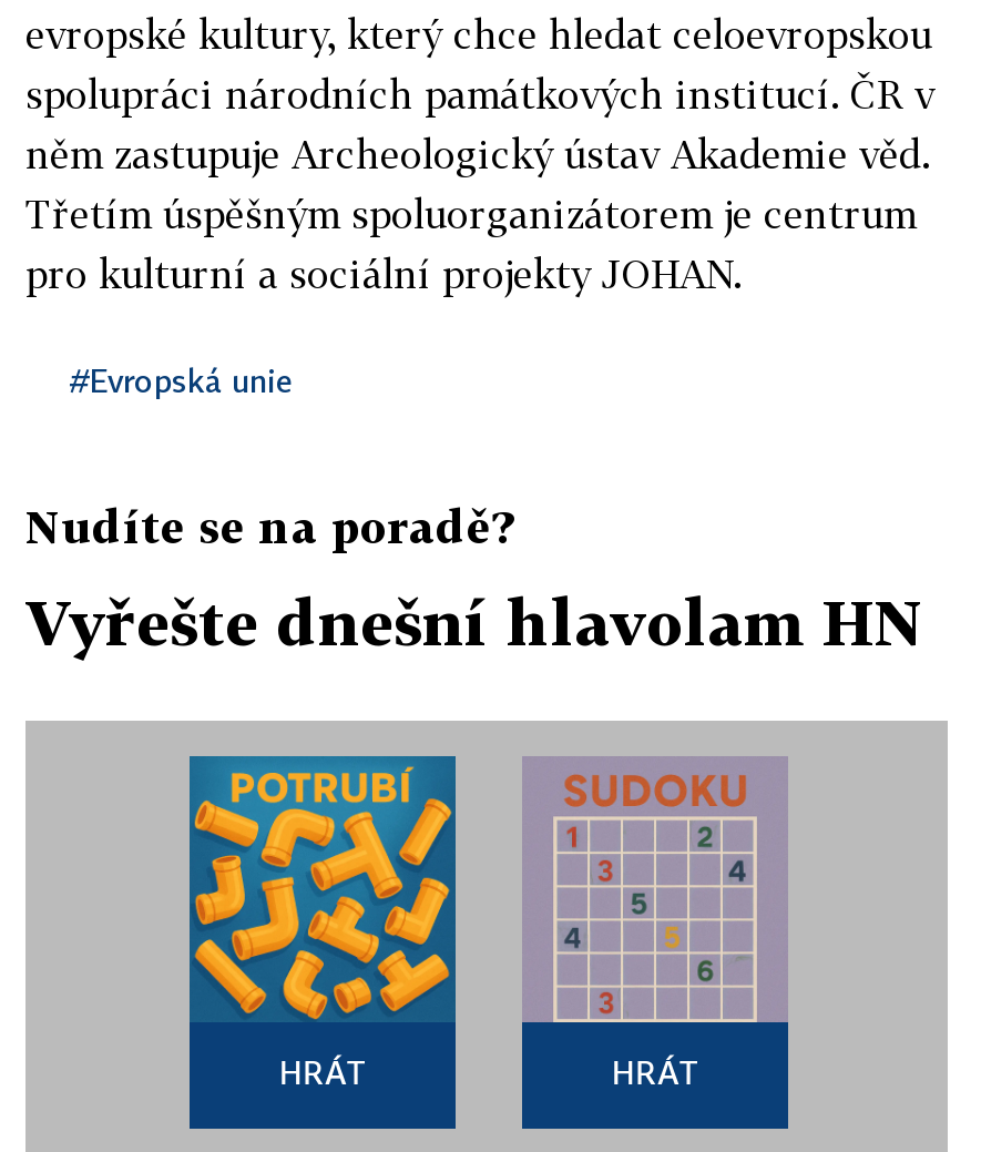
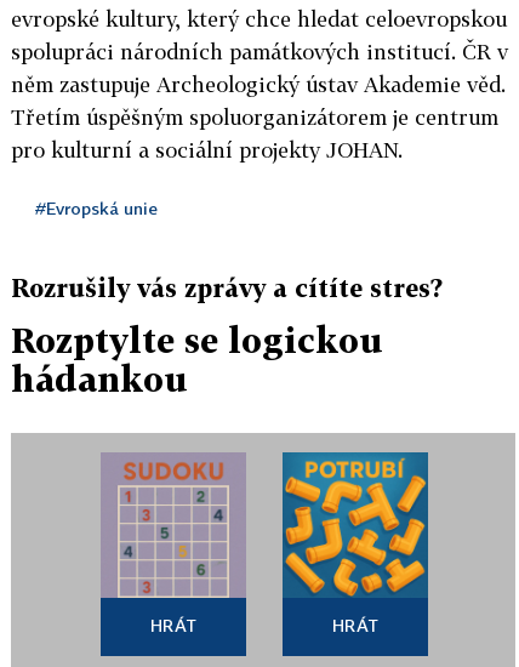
[25,499,513,552] Nudíte se na poradě? -> [11,273,443,302] Rozrušily vás zprávy a cítíte stres?
[25,585,923,659] Vyřešte dnešní hlavolam HN -> [11,320,383,399] Rozptylte se logickou | hádankou
moved [524,758,786,1024] -> [102,454,245,599]: [image]

